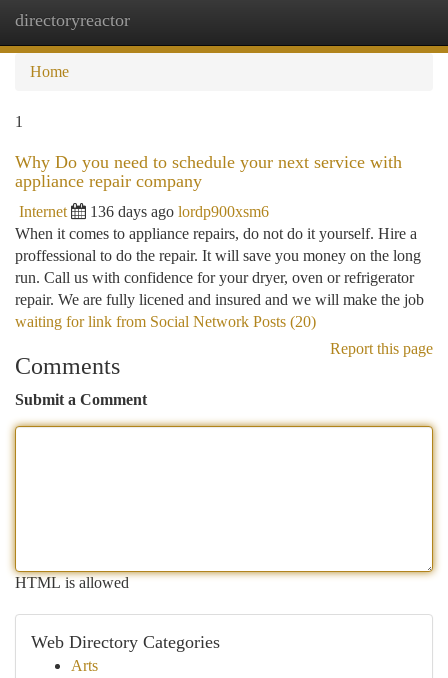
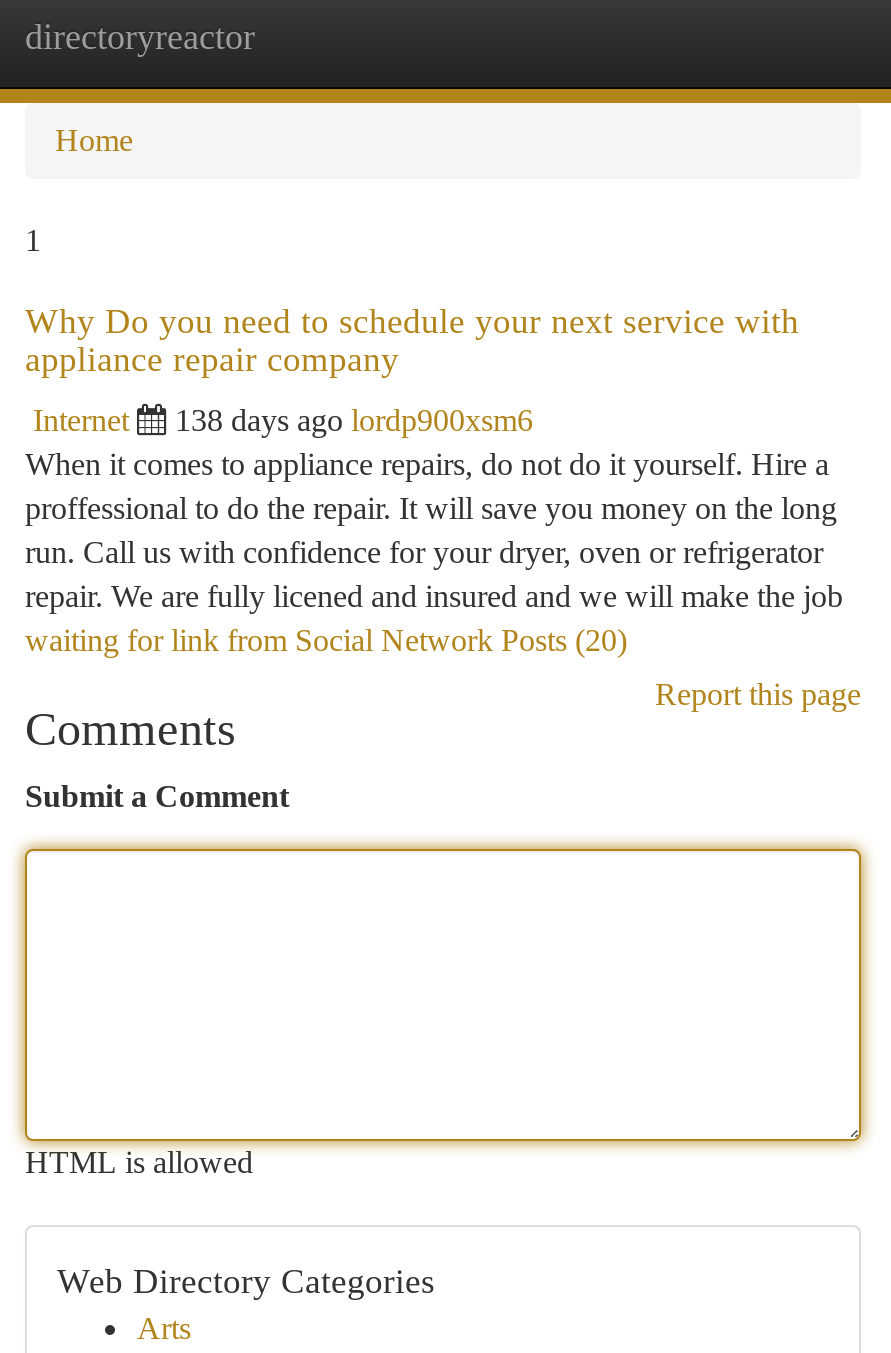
[90,203,269,220] 136 days ago lordp900xsm6 -> [175,403,533,437] 138 days ago lordp900xsm6

